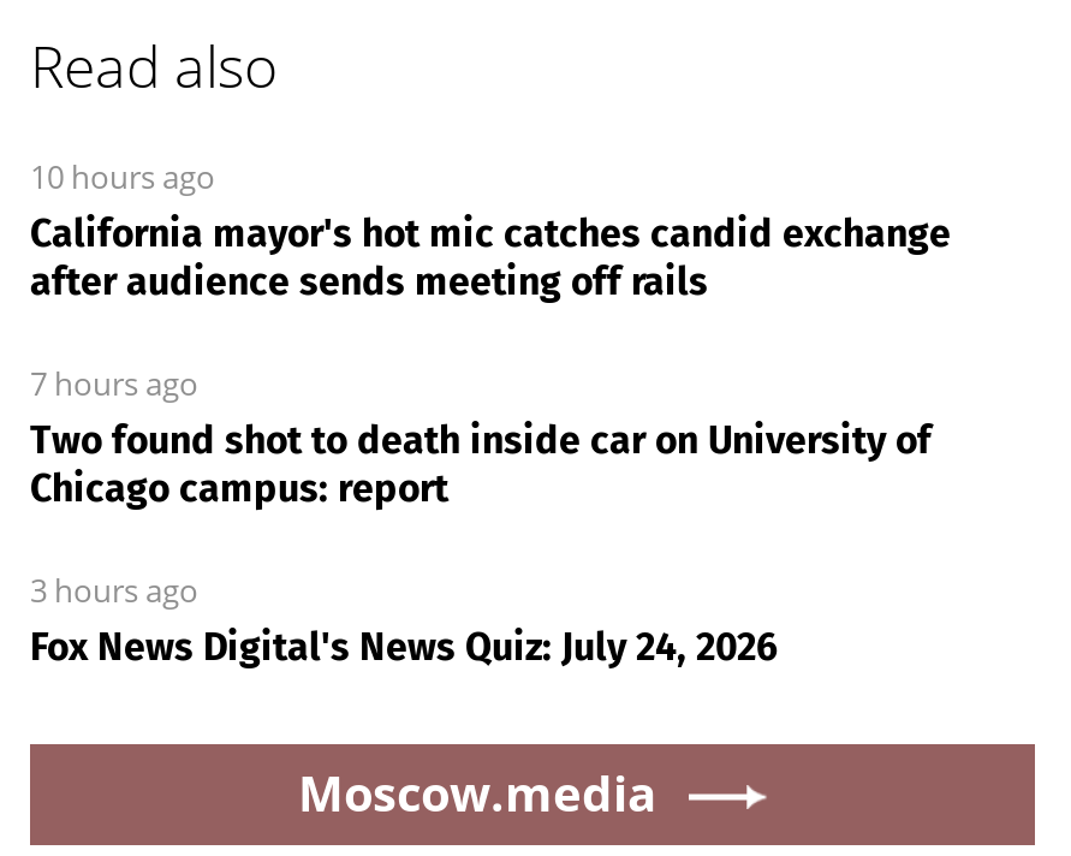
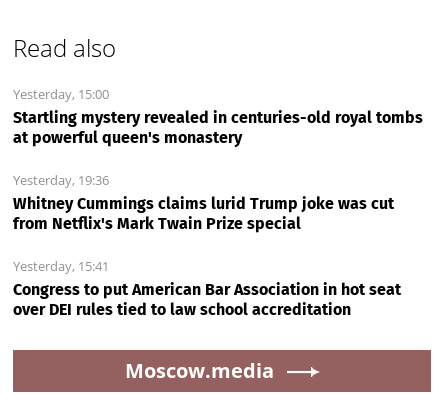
[30,156,951,305] 10 hours ago | California mayor's hot mic catches candid exchange | after audience sends meeting off rails -> [13,85,423,147] Yesterday, 15:00 | Startling mystery revealed in centuries-old royal tombs | at powerful queen's monastery
[30,363,932,512] 7 hours ago | Two found shot to death inside car on University of | Chicago campus: report -> [13,171,394,233] Yesterday, 19:36 | Whitney Cummings claims lurid Trump joke was cut | from Netflix's Mark Twain Prize special
[30,569,778,670] 3 hours ago | Fox News Digital's News Quiz: July 24, 2026 -> [13,257,401,319] Yesterday, 15:41 | Congress to put American Bar Association in hot seat | over DEI rules tied to law school accreditation

